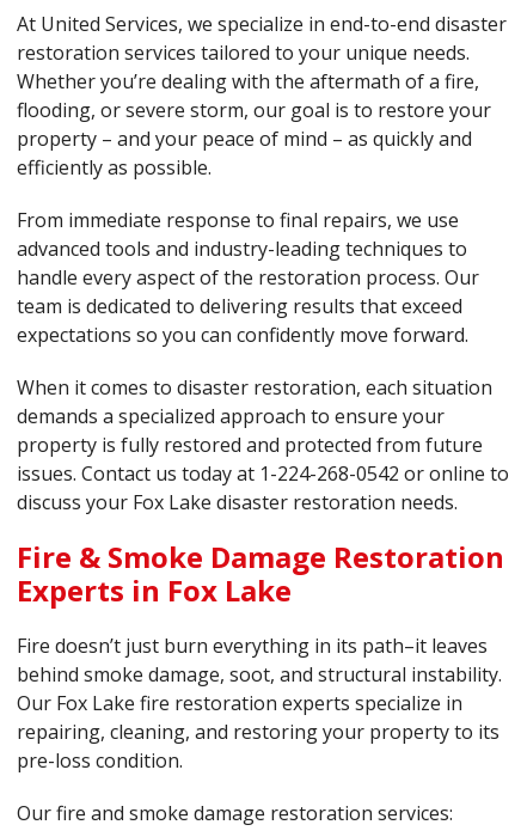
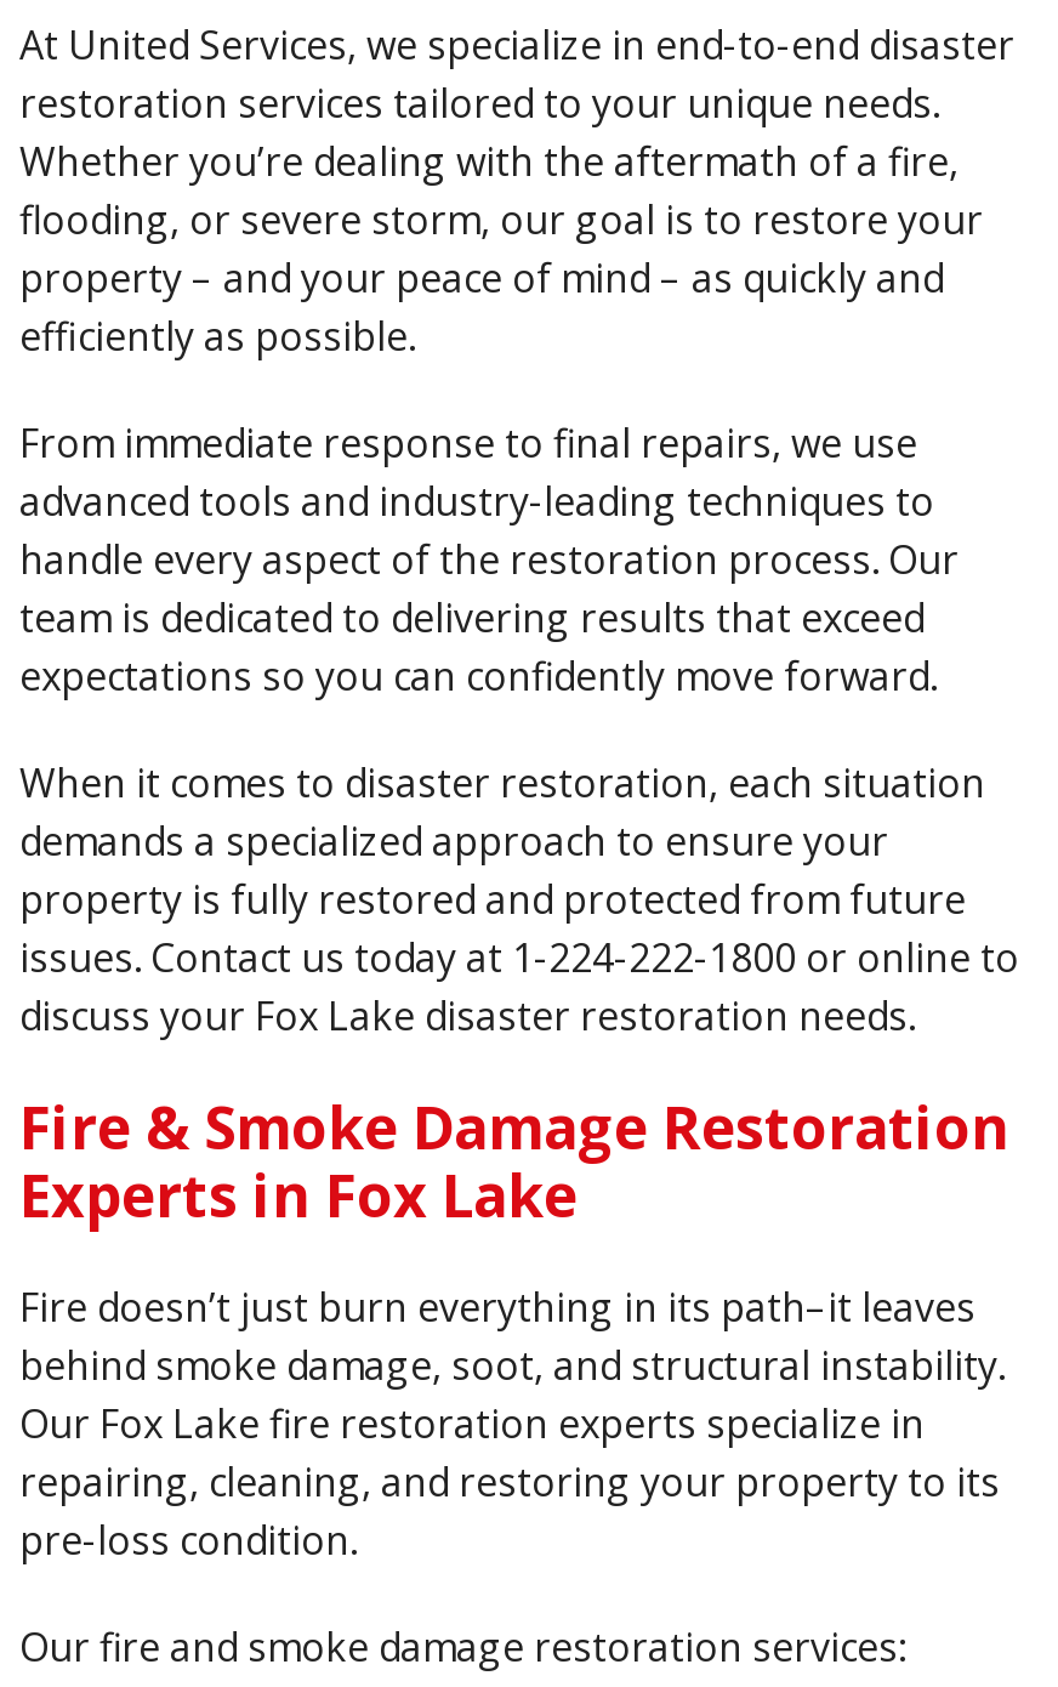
[17,460,509,487] issues. Contact us today at 1-224-268-0542 or online to -> [19,931,1019,985] issues. Contact us today at 1-224-222-1800 or online to

